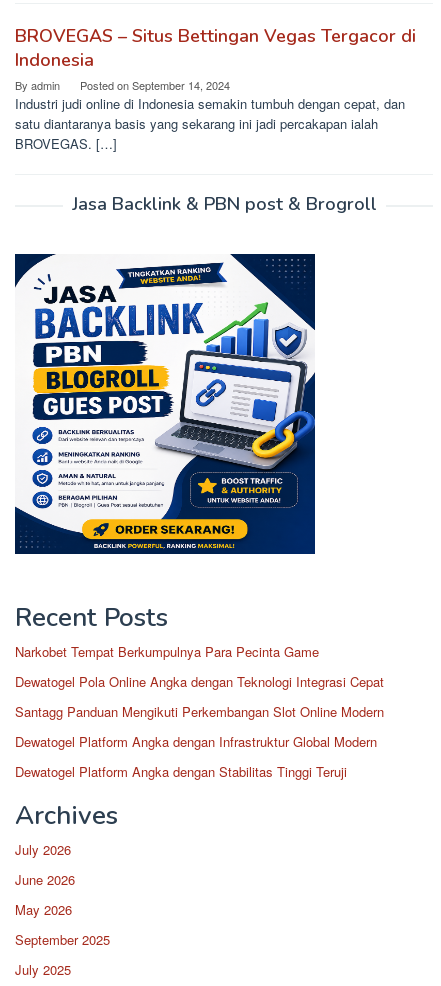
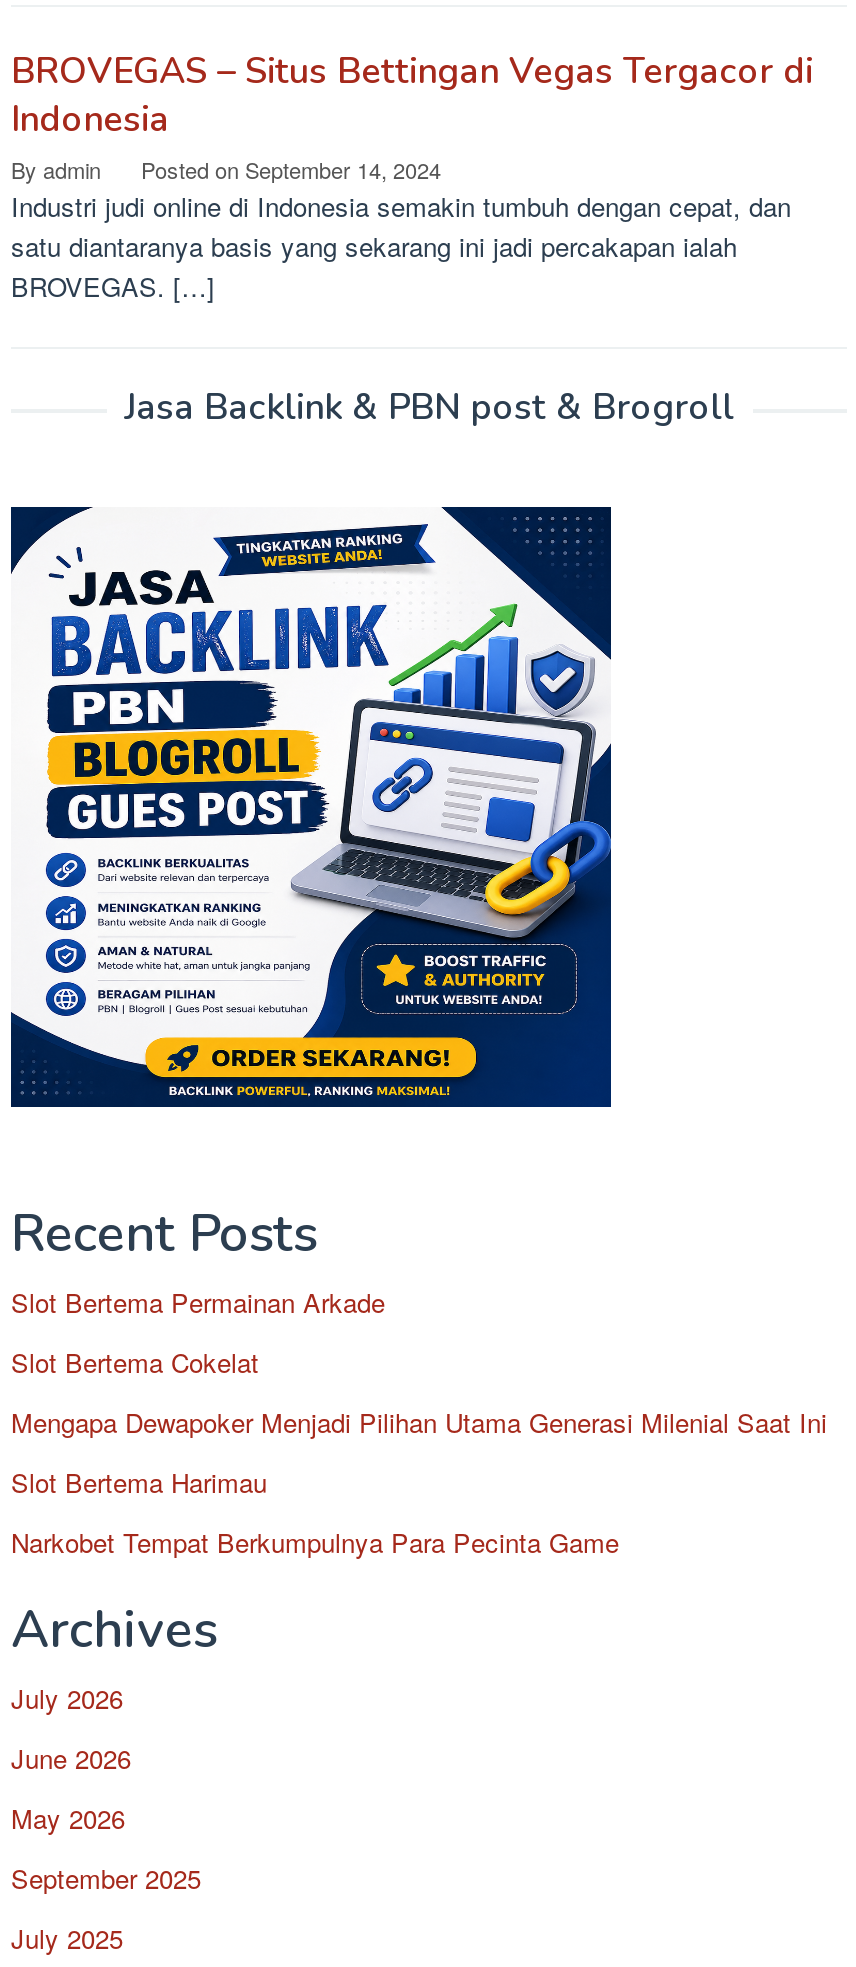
none -> [11,1283,827,1501] Slot Bertema Permainan Arkade | Slot Bertema Cokelat | Mengapa Dewapoker Menjadi Pilihan Utama Generasi Milenial Saat Ini | Slot Bertema Harimau
moved [15,642,319,661] -> [11,1523,619,1561]: Narkobet Tempat Berkumpulnya Para Pecinta Game
[15,672,384,781] Dewatogel Pola Online Angka dengan Teknologi Integrasi Cepat | Santagg Panduan Mengikuti Perkembangan Slot Online Modern | Dewatogel Platform Angka dengan Infrastruktur Global Modern | Dewatogel Platform Angka dengan Stabilitas Tinggi Teruji -> none

